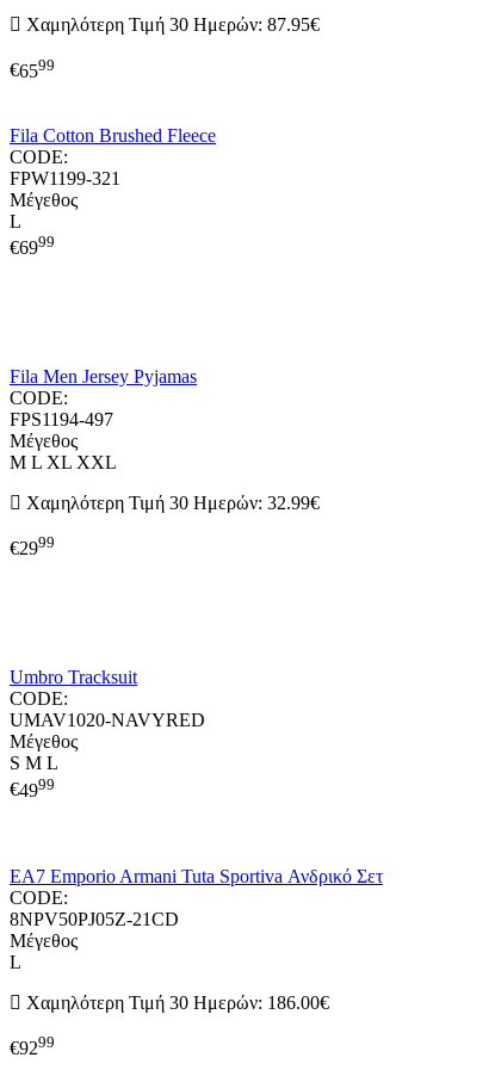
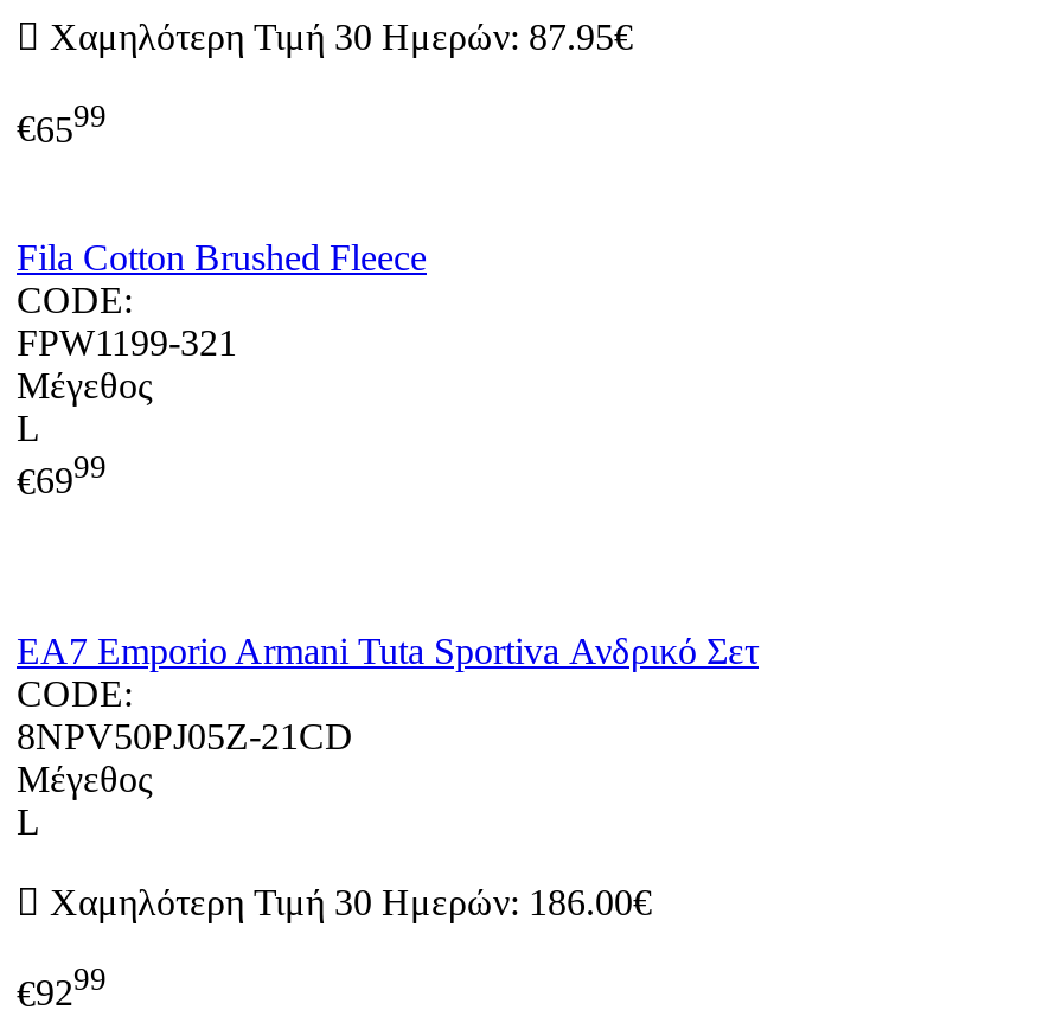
[10,366,320,558] Fila Men Jersey Pyjamas | CODE: | FPS1194-497 | Μέγεθος | M L XL XXL | Χαμηλότερη Τιμή 30 Ημερών: 32.99€ | €2999 -> none
[10,667,205,800] Umbro Tracksuit | CODE: | UMAV1020-NAVYRED | Μέγεθος | S M L | €4999 -> none

